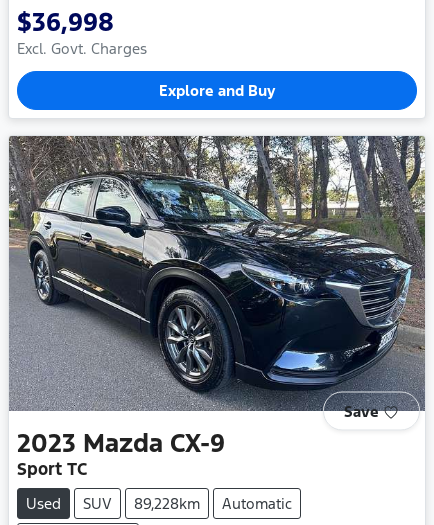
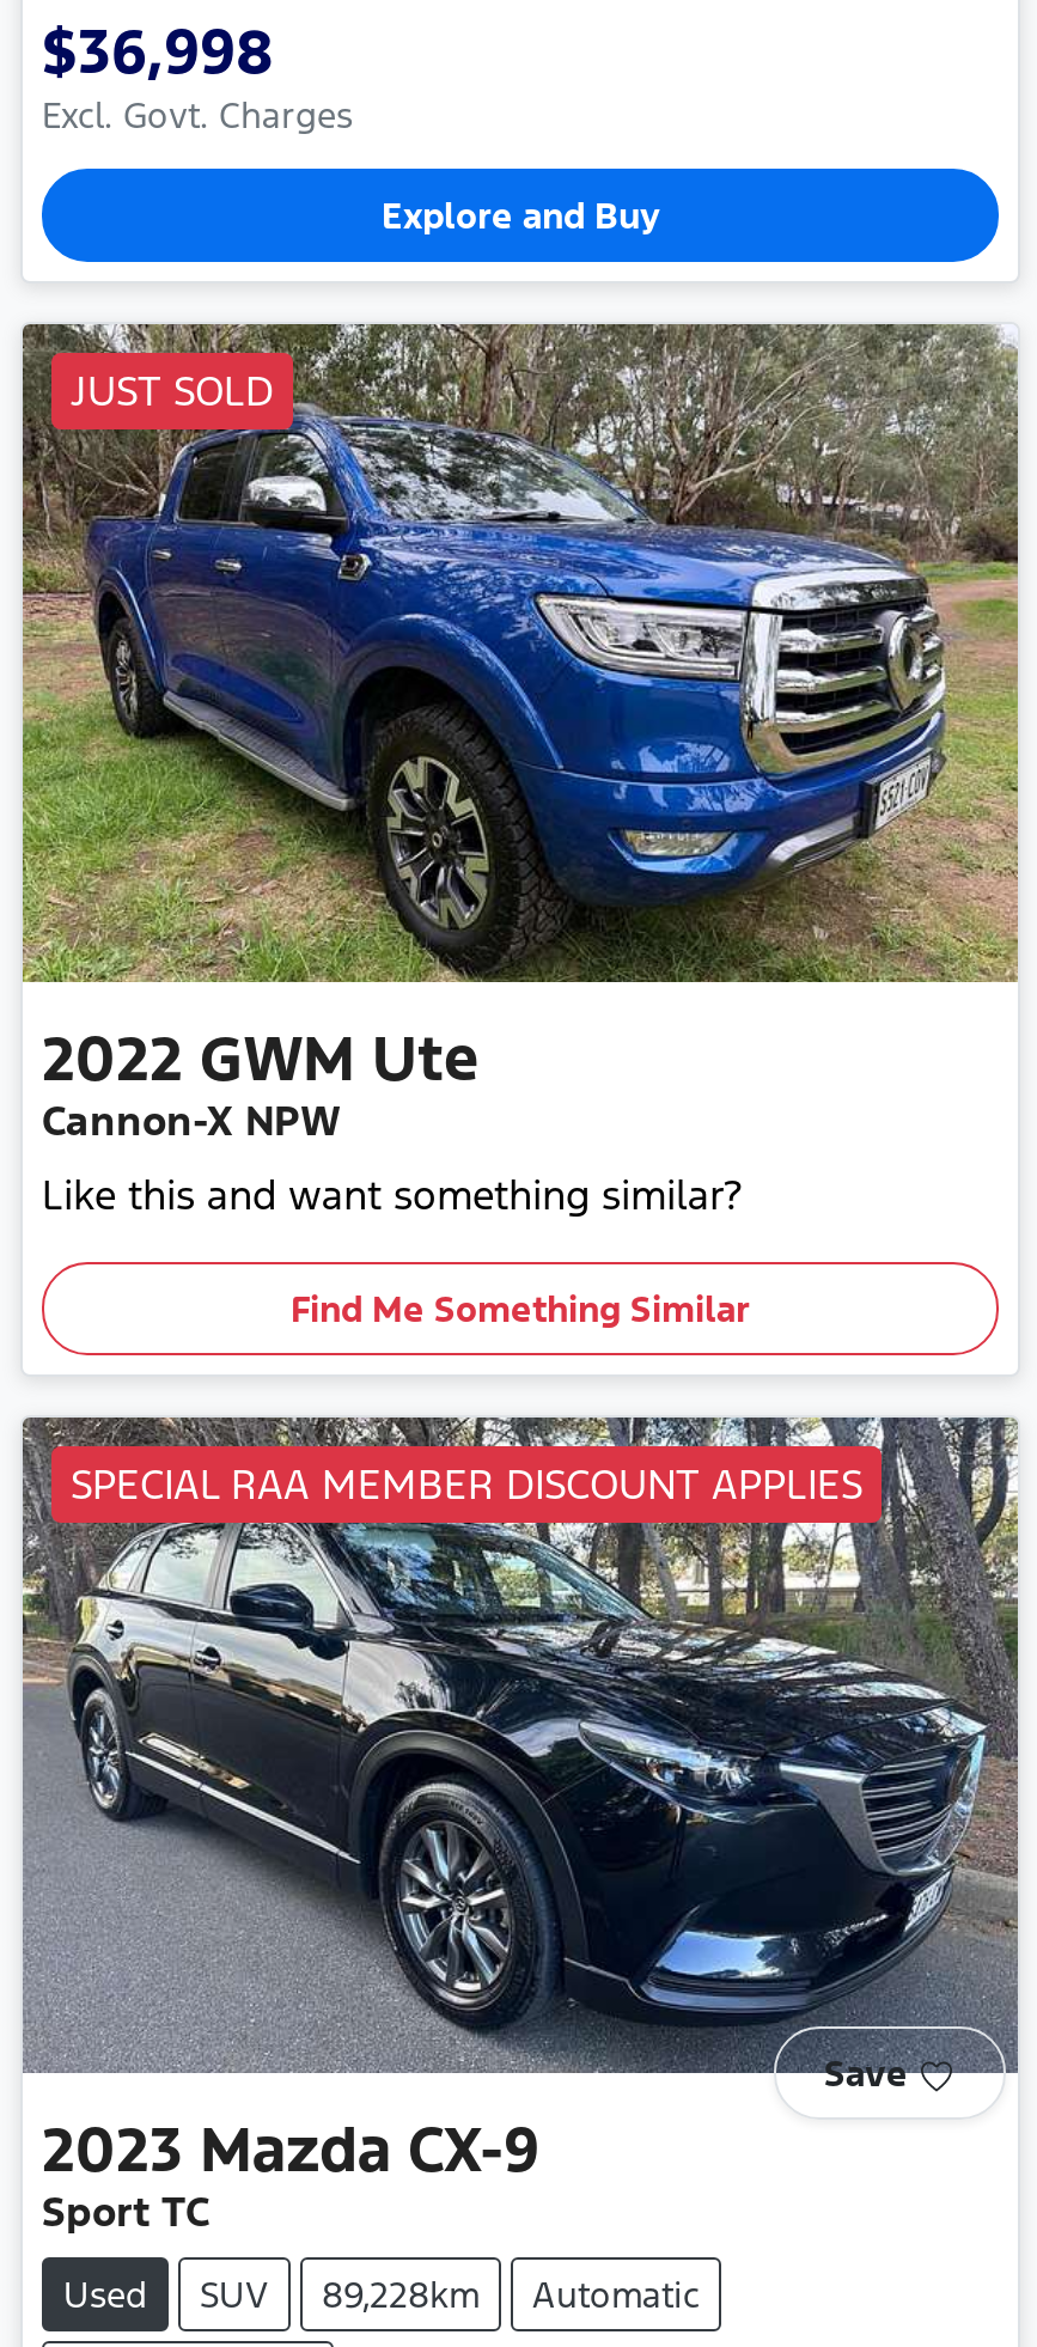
none -> [23,324,1020,984] [image] | JUST SOLD
none -> [42,1020,862,1510] 2022 GWM Ute | Cannon-X NPW | Like this and want something similar? | Find Me Something Similar | SPECIAL RAA MEMBER DISCOUNT APPLIES

